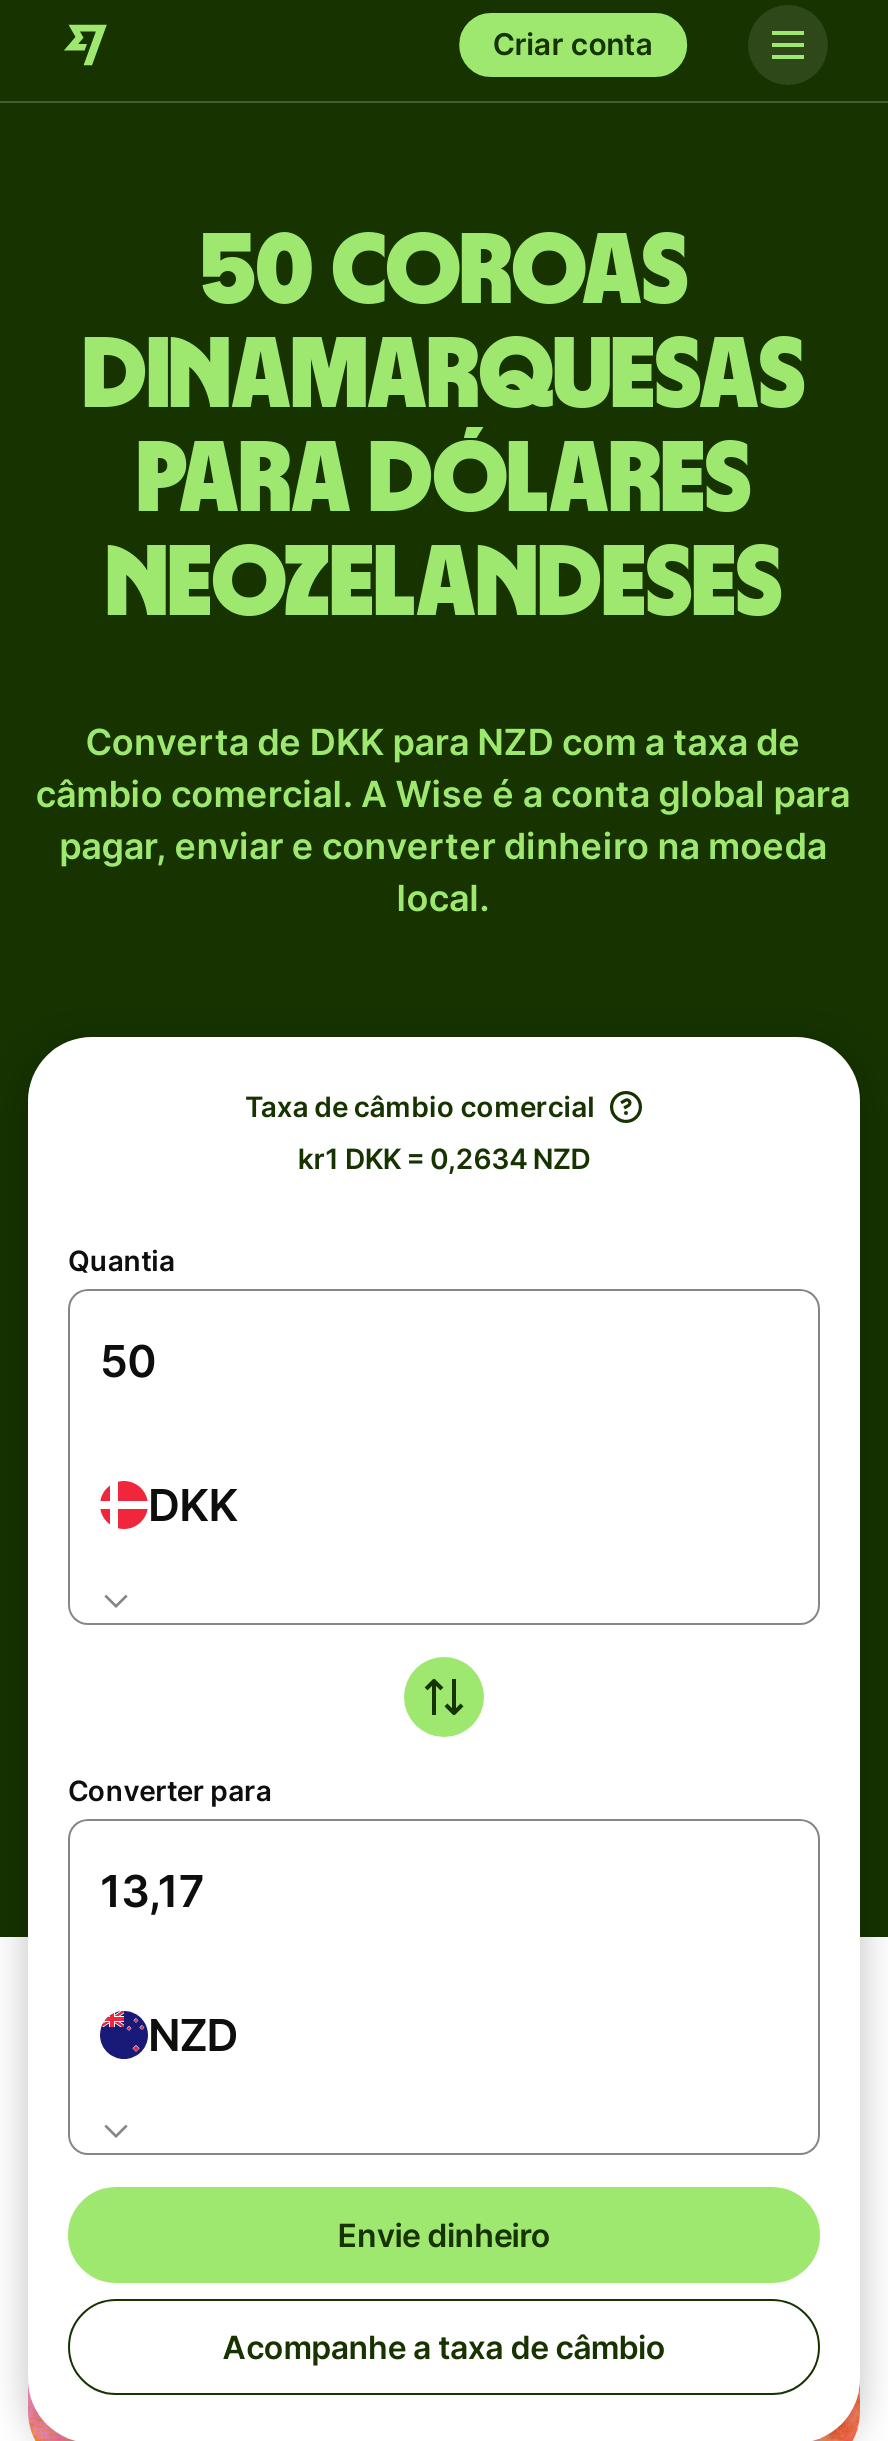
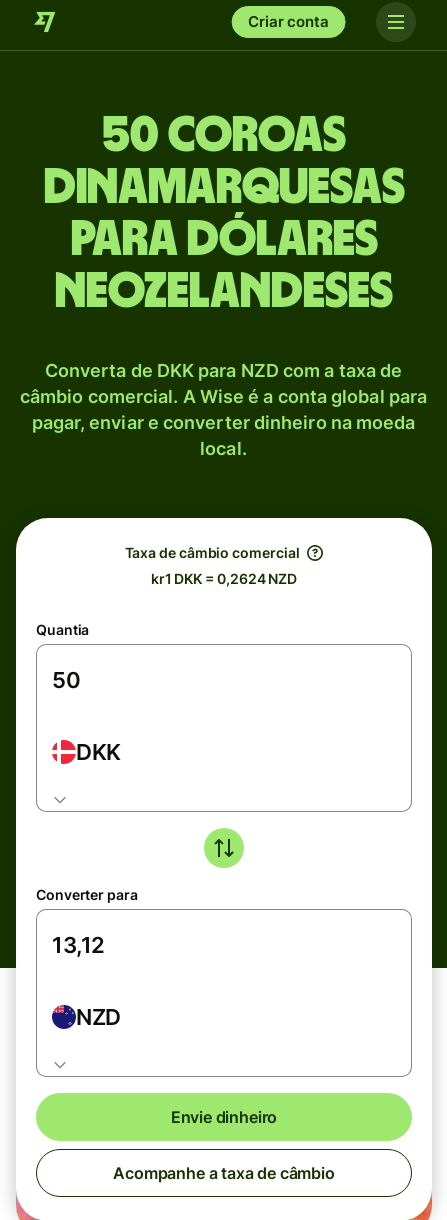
[298,1141,590,1175] kr1 DKK = 0,2634 NZD -> [151,570,297,587] kr1 DKK = 0,2624 NZD

